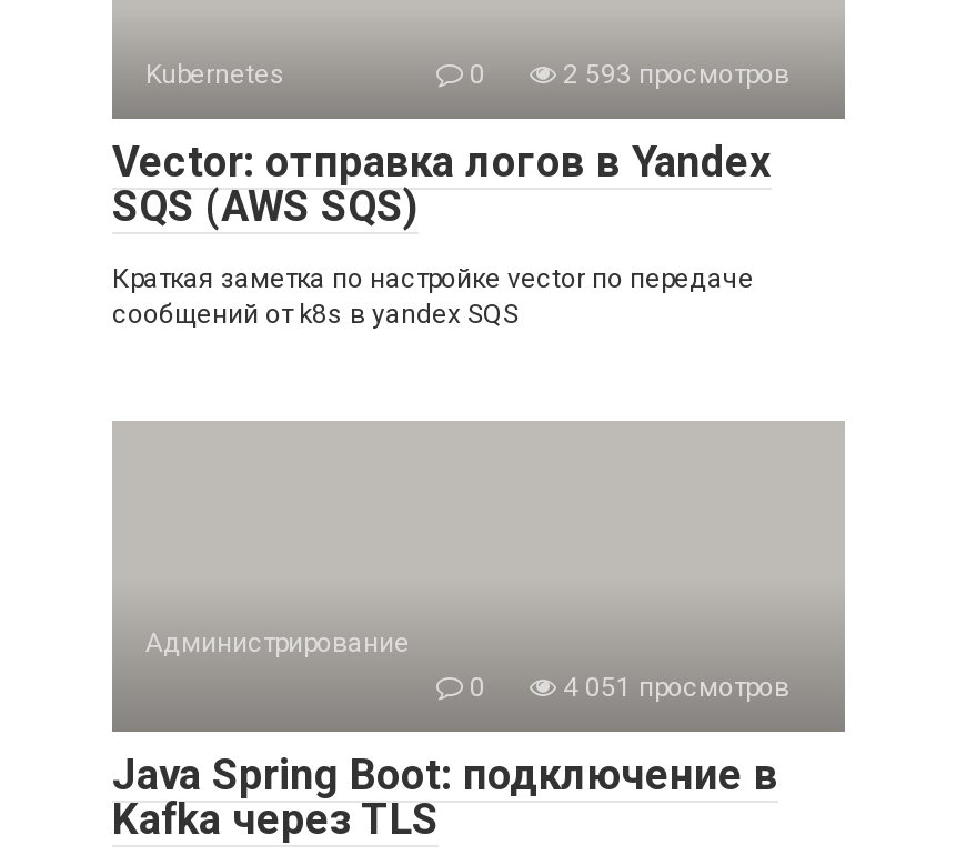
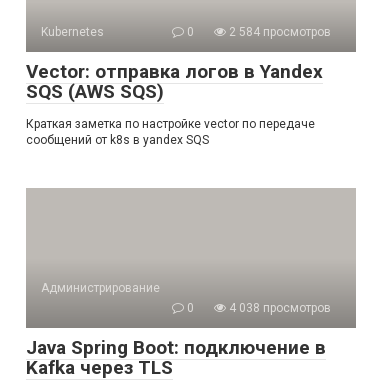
[556,59,789,90] 2 593 просмотров -> [226,25,331,39] 2 584 просмотров
[556,672,789,703] 4 051 просмотров -> [226,301,331,315] 4 038 просмотров

